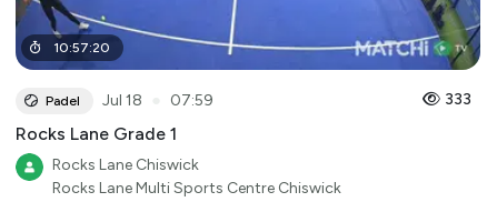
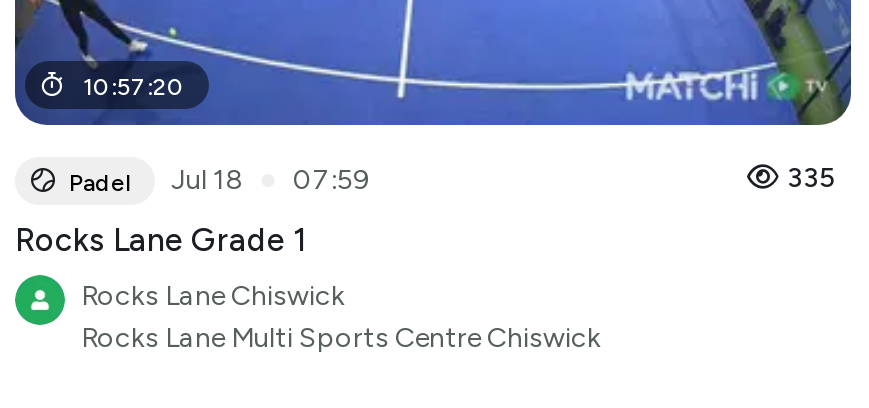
[445,89,471,108] 333 -> [787,161,835,195] 335

